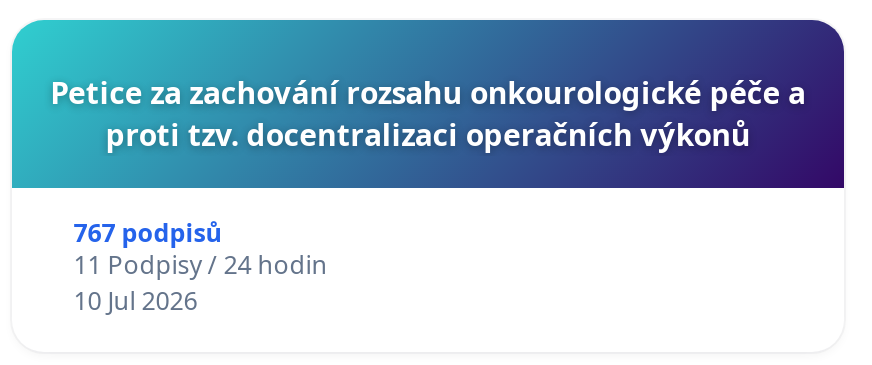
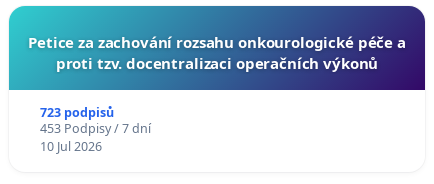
[74,215,222,249] 767 podpisů -> [40,104,114,121] 723 podpisů
[74,247,328,281] 11 Podpisy / 24 hodin -> [40,120,151,137] 453 Podpisy / 7 dní

